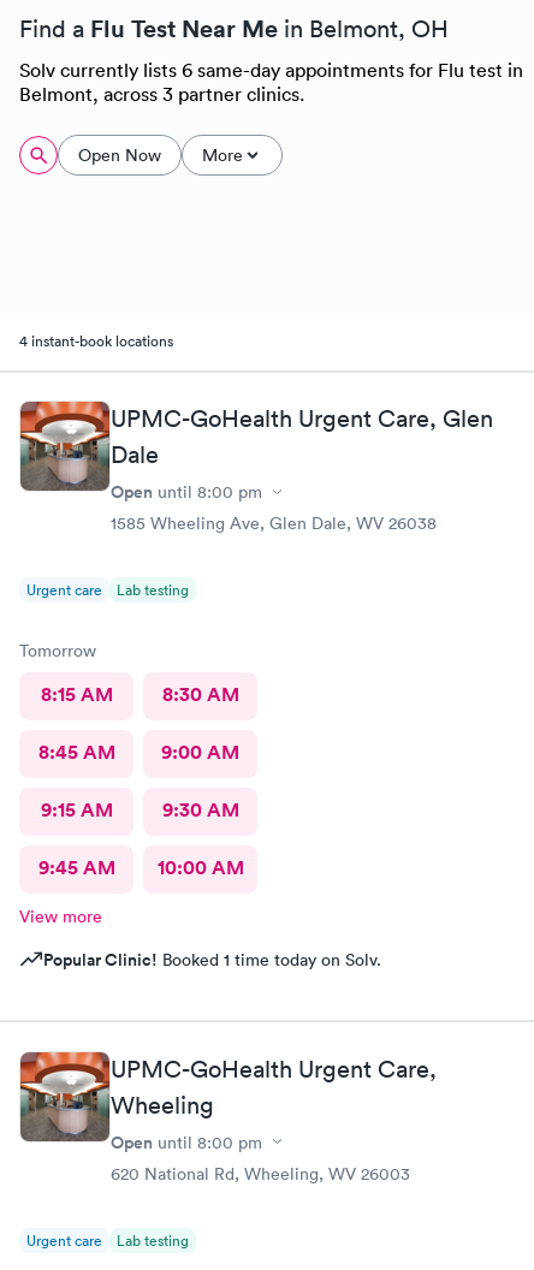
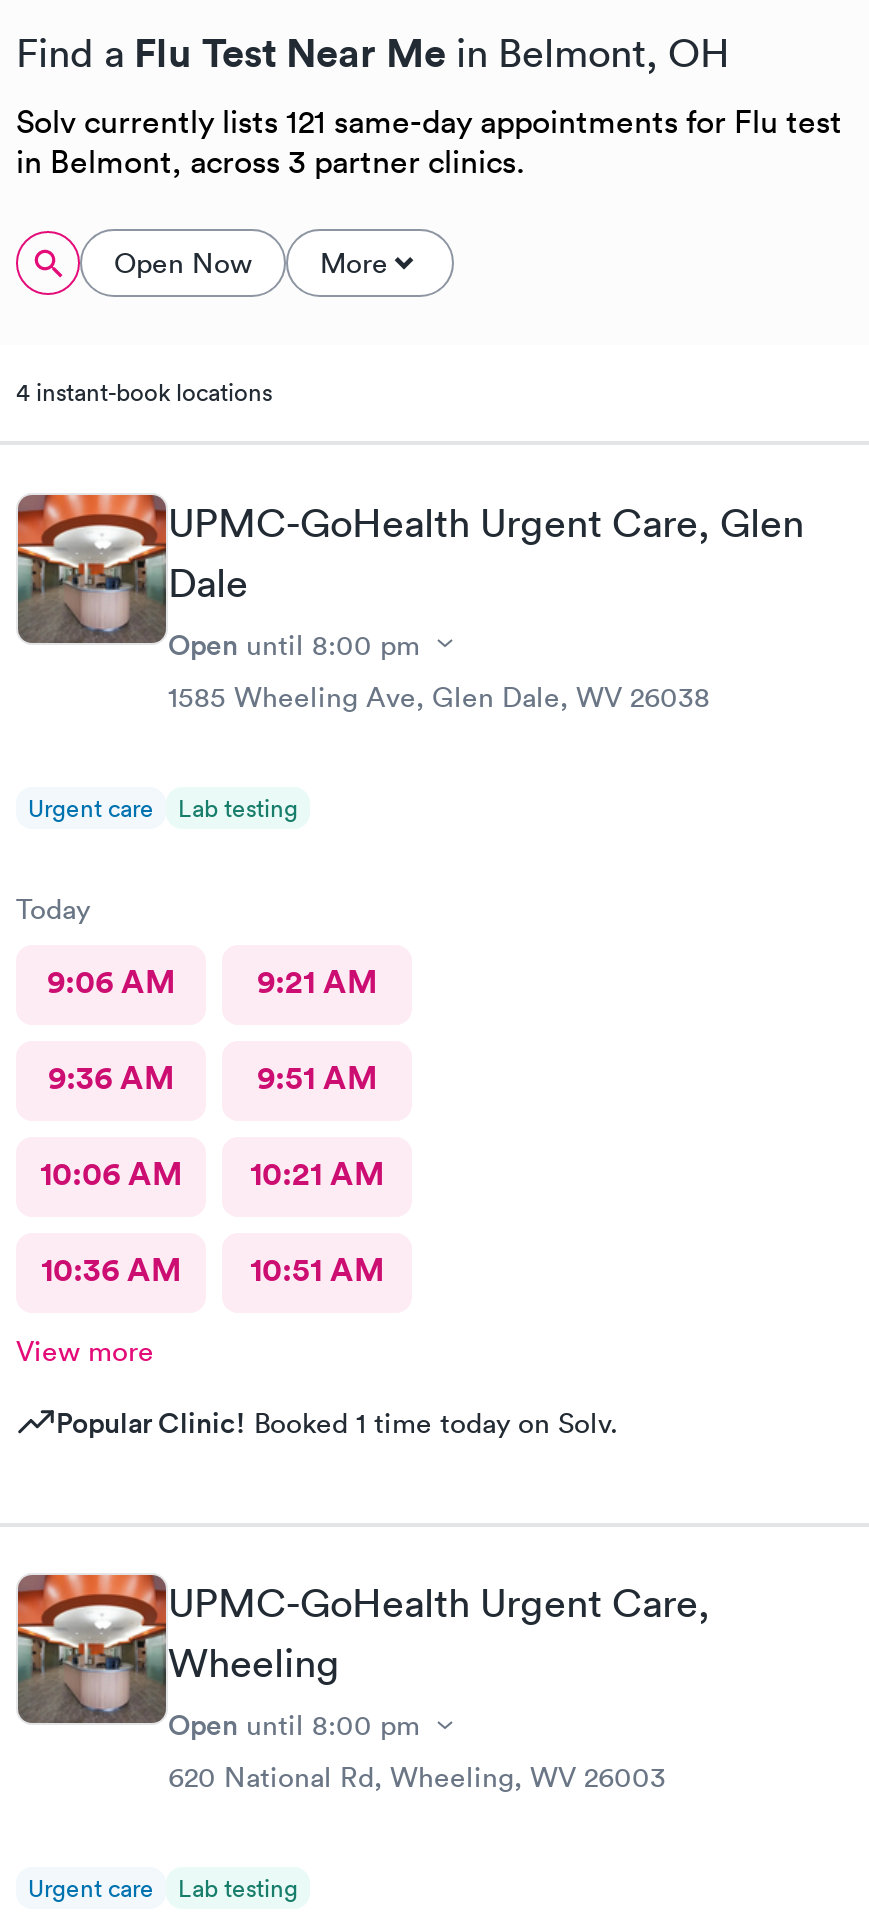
[19,58,523,106] Solv currently lists 6 same-day appointments for Flu test in | Belmont, across 3 partner clinics. -> [16,101,842,181] Solv currently lists 121 same-day appointments for Flu test | in Belmont, across 3 partner clinics.
[19,640,96,662] Tomorrow -> [16,890,90,926] Today
[40,682,239,707] 8:15 AM | 8:30 AM -> [47,960,377,1002] 9:06 AM | 9:21 AM
[38,740,239,765] 8:45 AM | 9:00 AM -> [48,1056,377,1098] 9:36 AM | 9:51 AM
[40,798,239,823] 9:15 AM | 9:30 AM -> [40,1152,384,1194] 10:06 AM | 10:21 AM
[38,855,244,881] 9:45 AM | 10:00 AM -> [41,1248,384,1290] 10:36 AM | 10:51 AM

